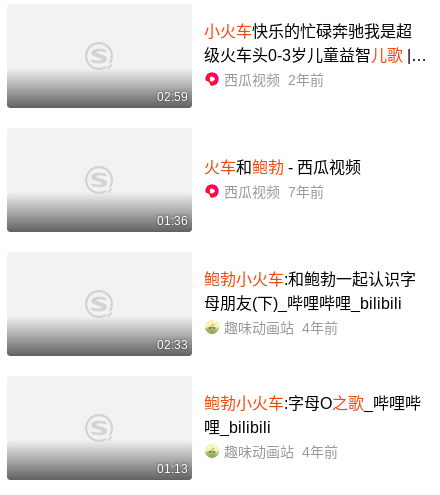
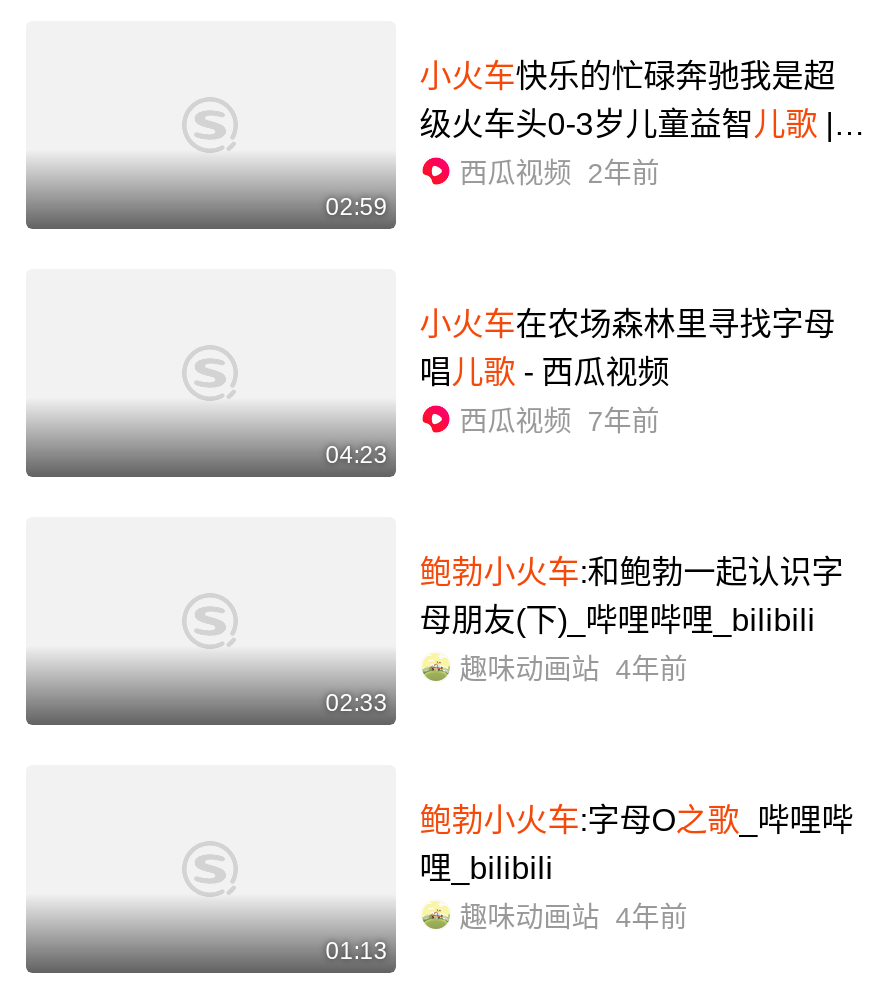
[204,159,361,176] 火车和鲍勃- 西瓜视频 -> [420,306,836,388] 小火车在农场森林里寻找字母 | 唱儿歌- 西瓜视频
[157,214,188,228] 01:36 -> [326,440,388,468] 04:23

